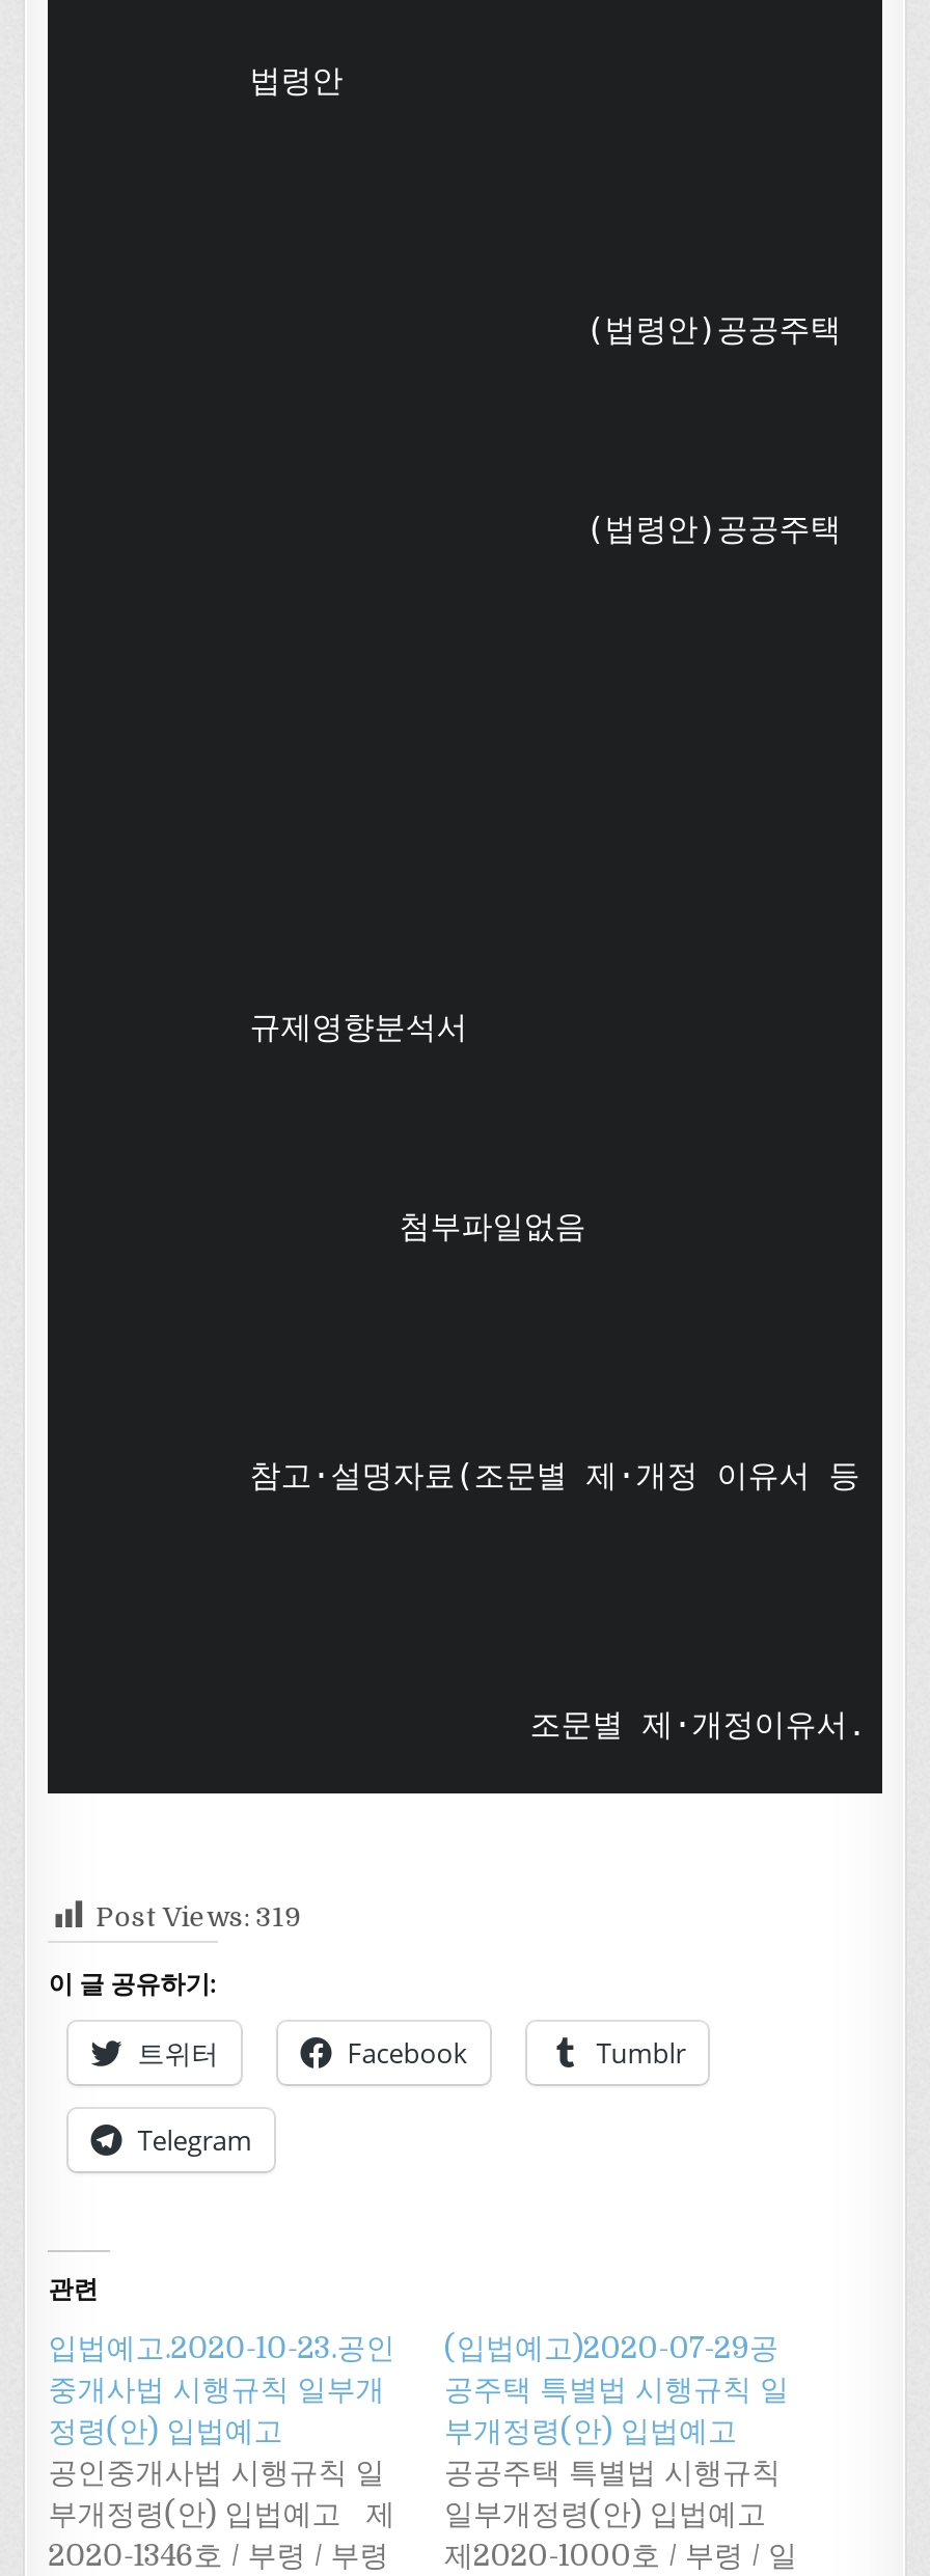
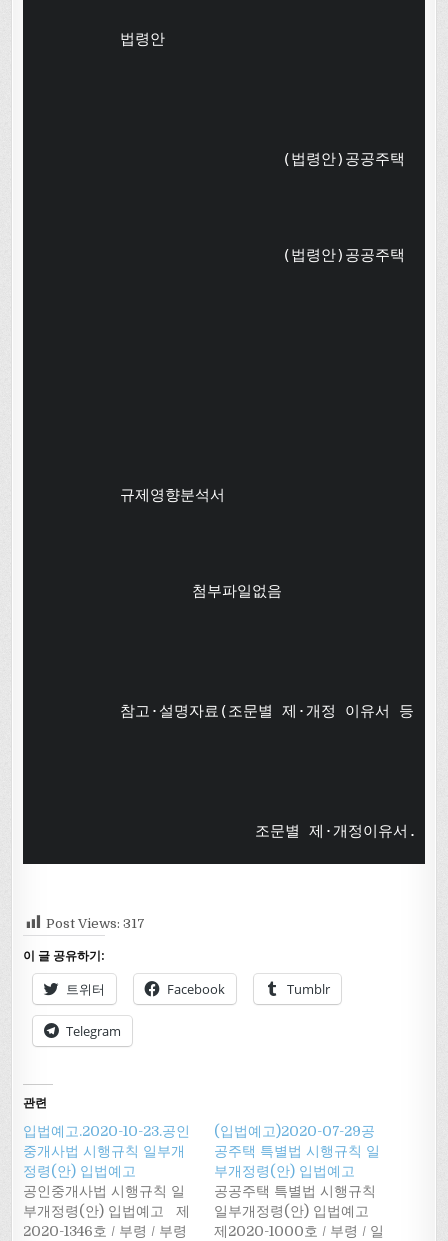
[96,1901,301,1932] Post Views: 319 -> [46,916,145,931] Post Views: 317

